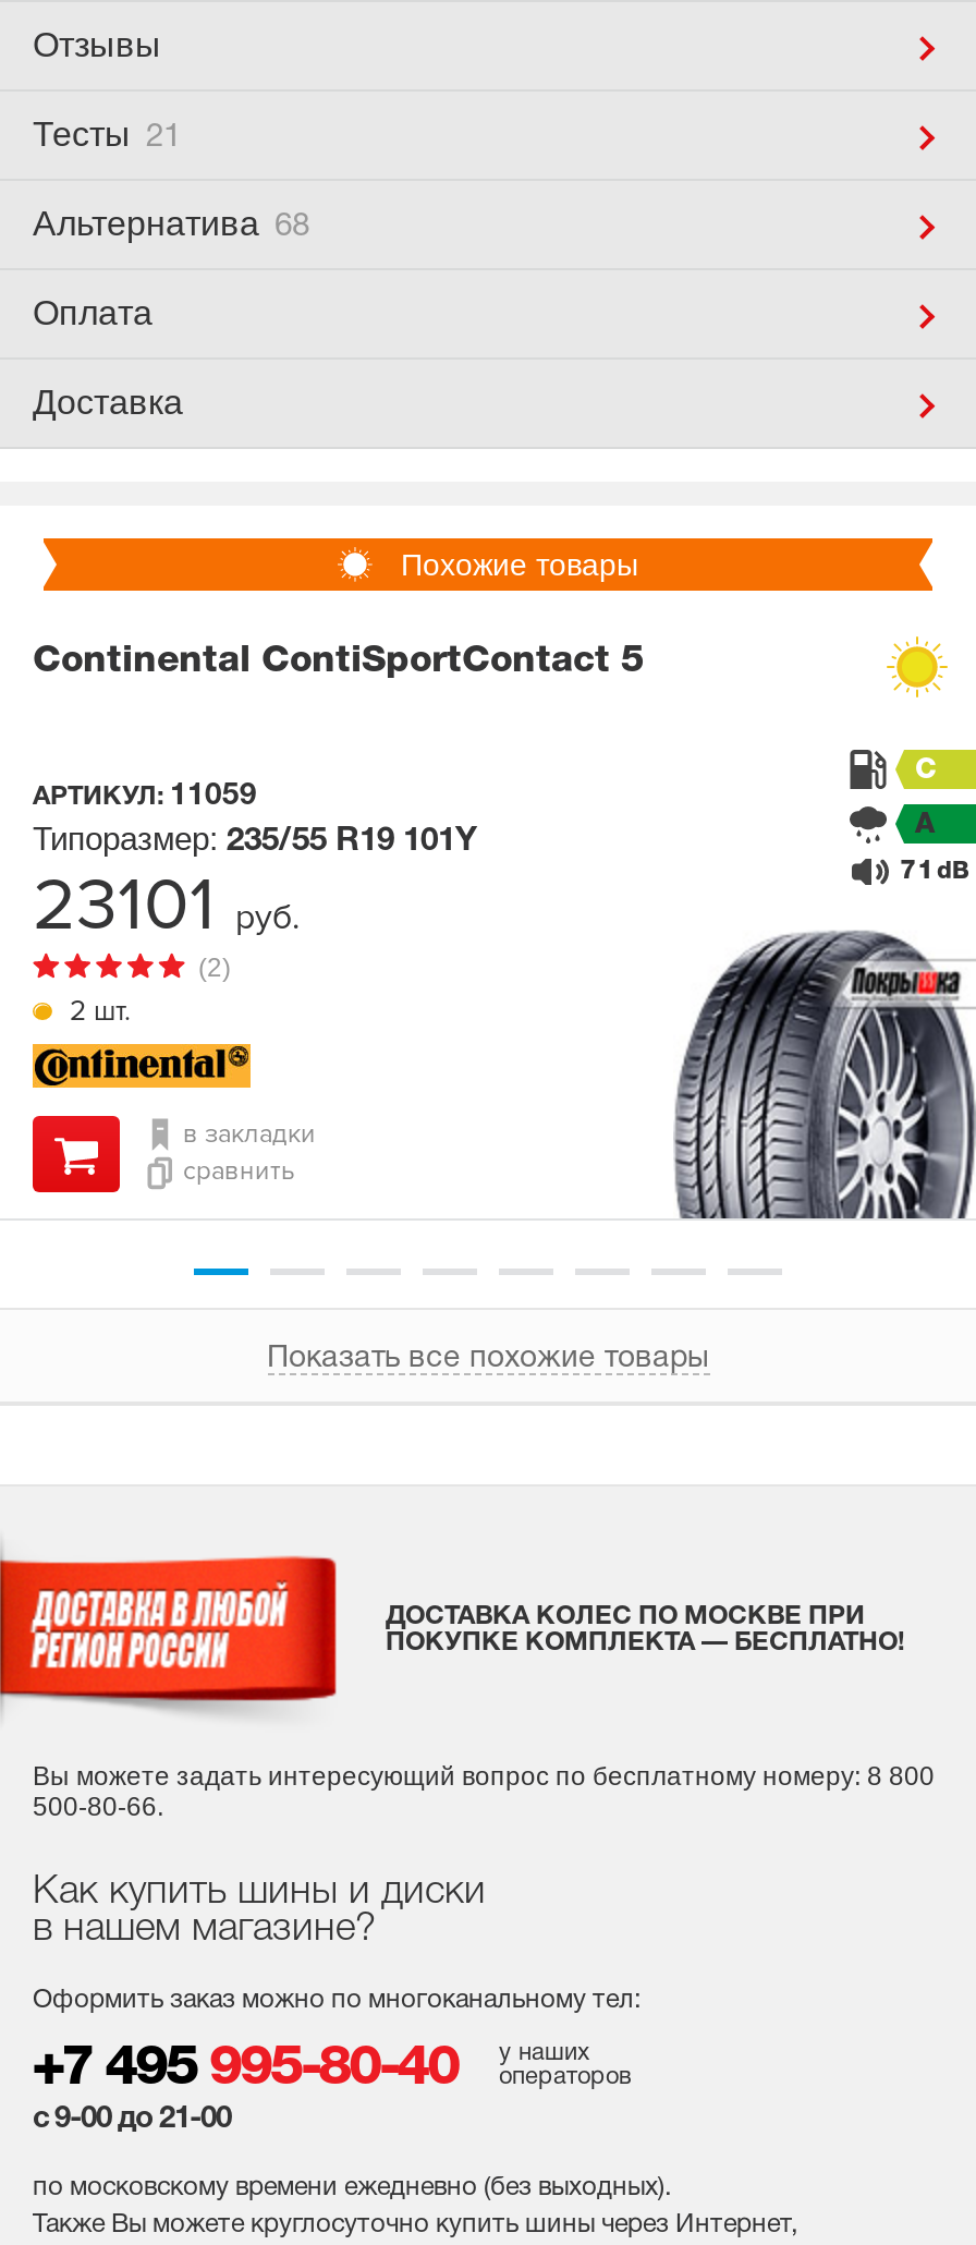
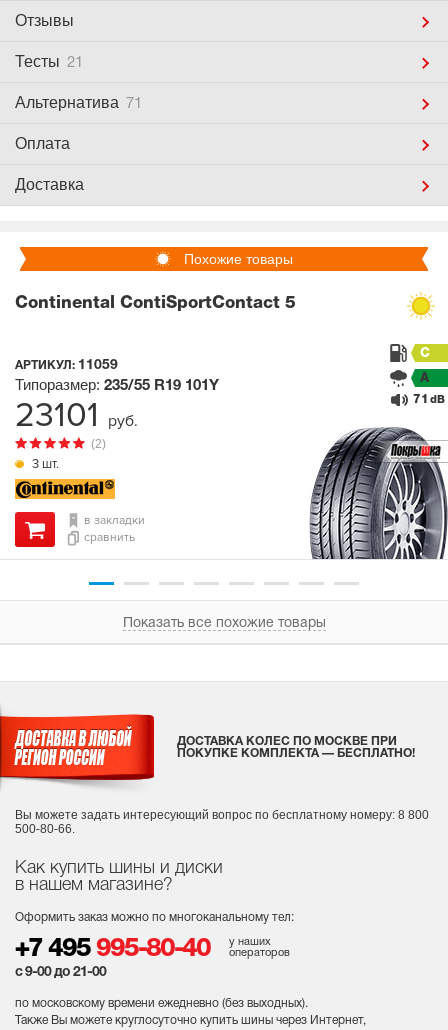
[33,205,309,242] Альтернатива 68 -> [15,94,142,111] Альтернатива 71
[63,994,131,1029] 2 шт. -> [29,456,59,472] 3 шт.

